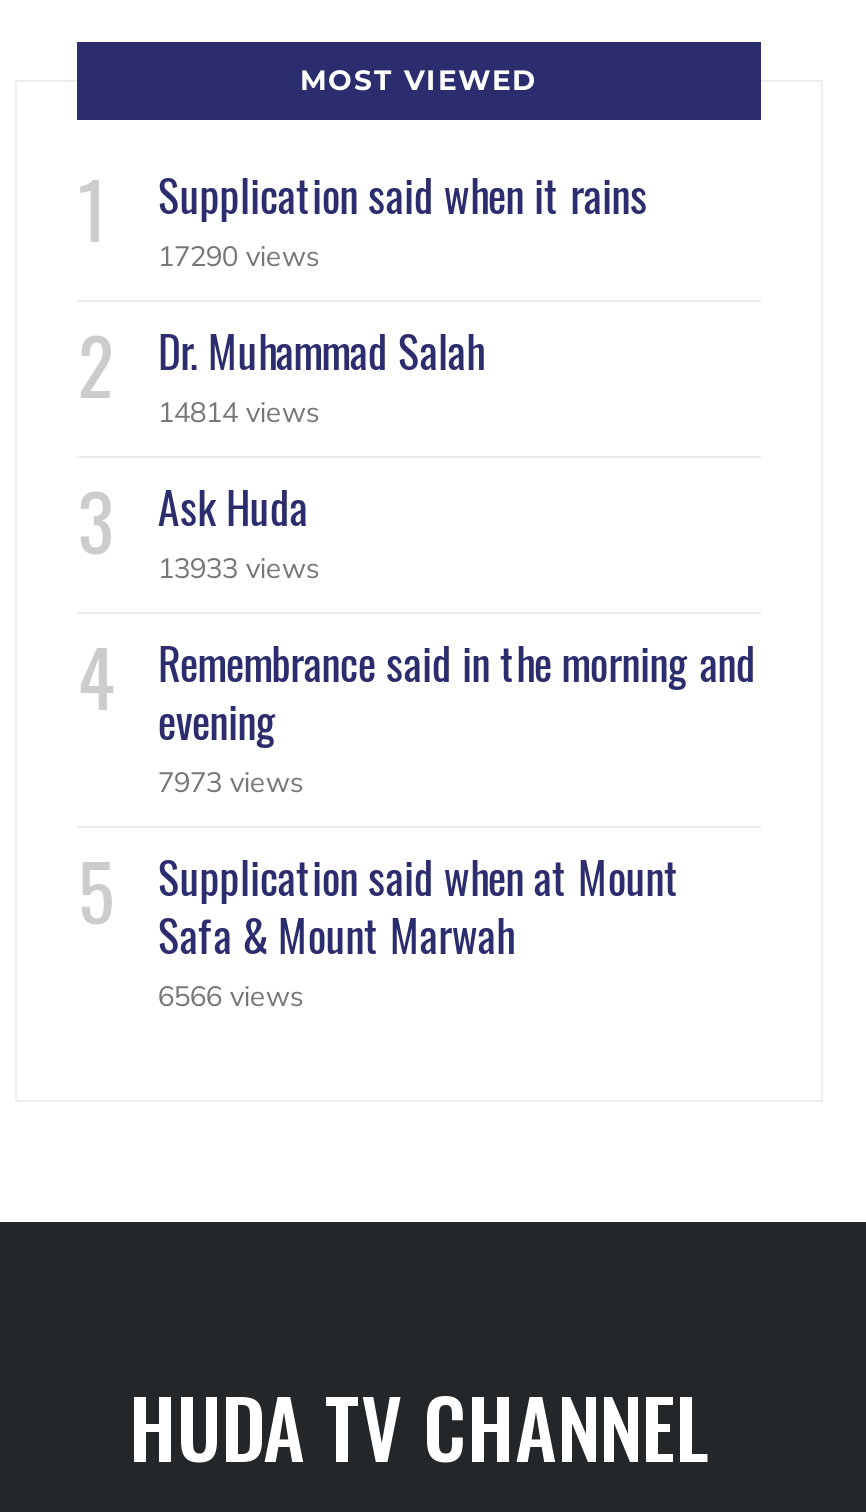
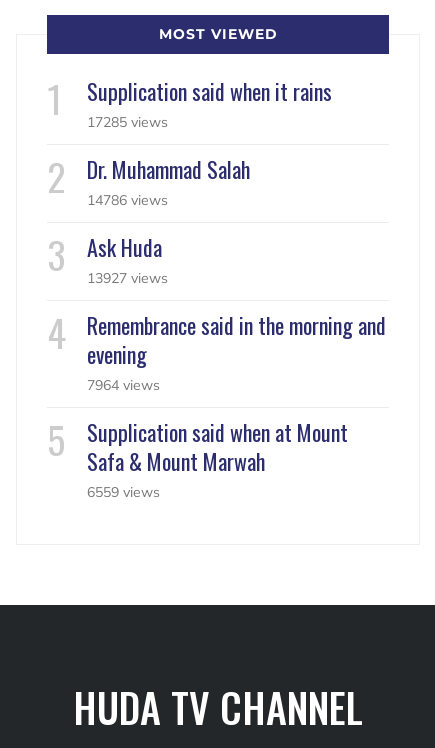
[158,238,320,274] 17290 views -> [87,113,168,131] 17285 views
[158,394,320,430] 14814 views -> [87,191,168,209] 14786 views
[158,550,320,586] 13933 views -> [87,269,168,287] 13927 views
[158,764,304,800] 7973 views -> [87,376,160,394] 7964 views
[158,978,304,1014] 6566 views -> [87,483,160,501] 6559 views

